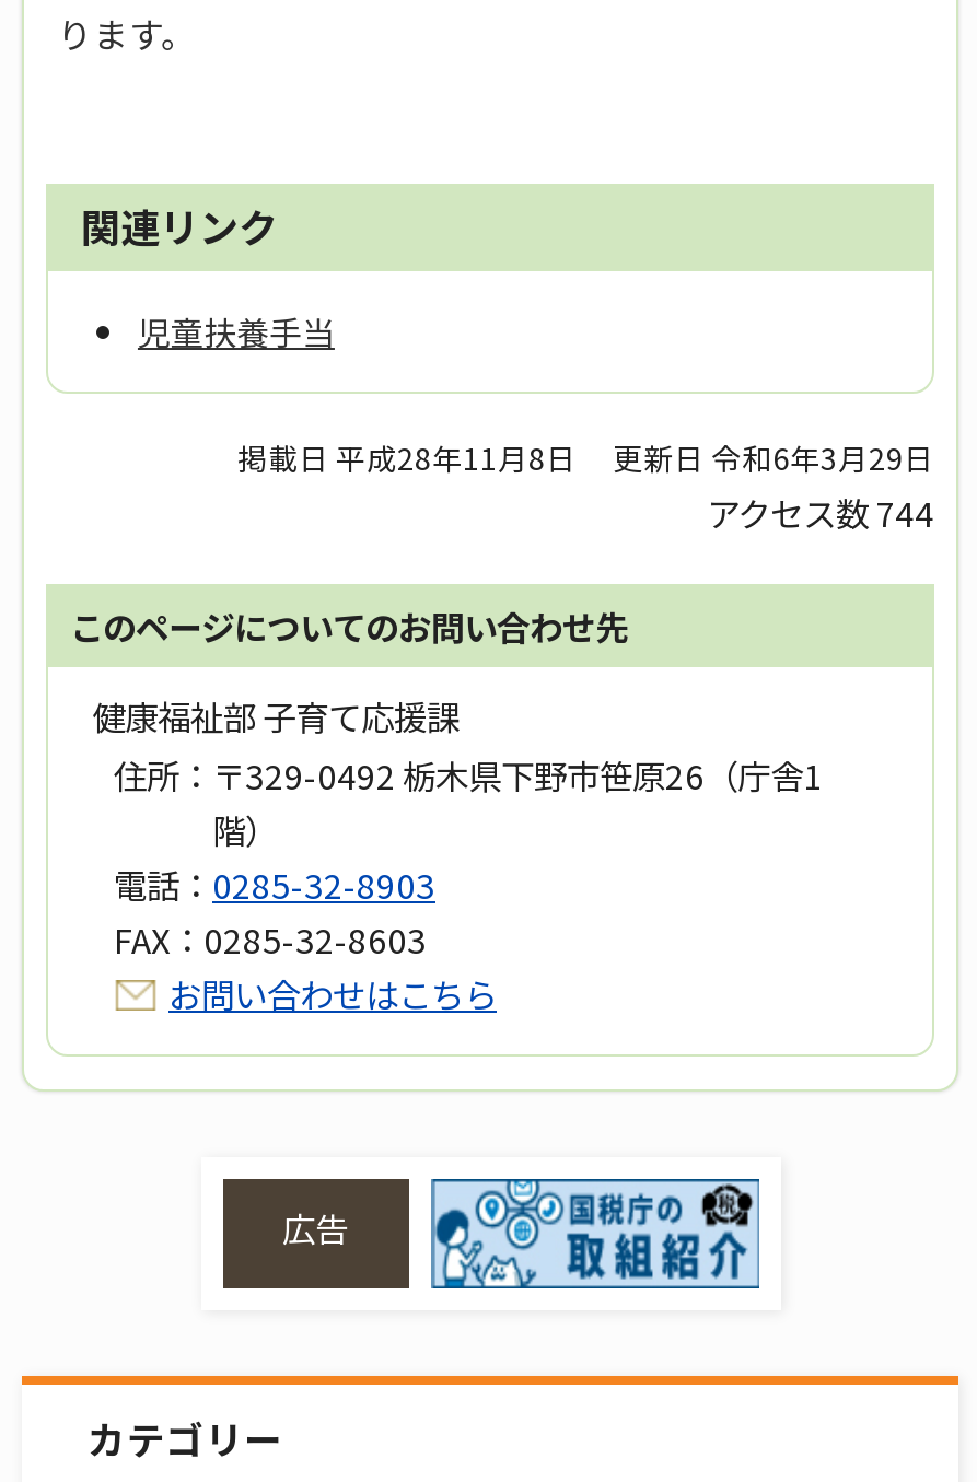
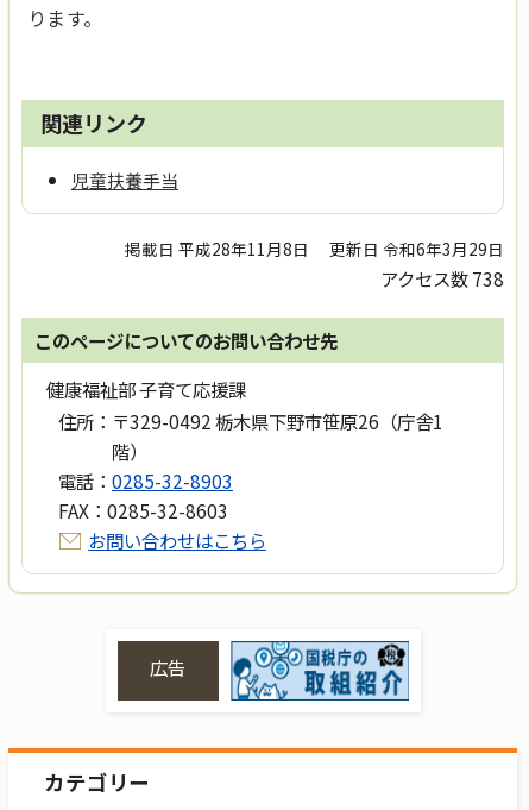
[707,487,934,535] アクセス数744 -> [380,265,504,291] アクセス数738

